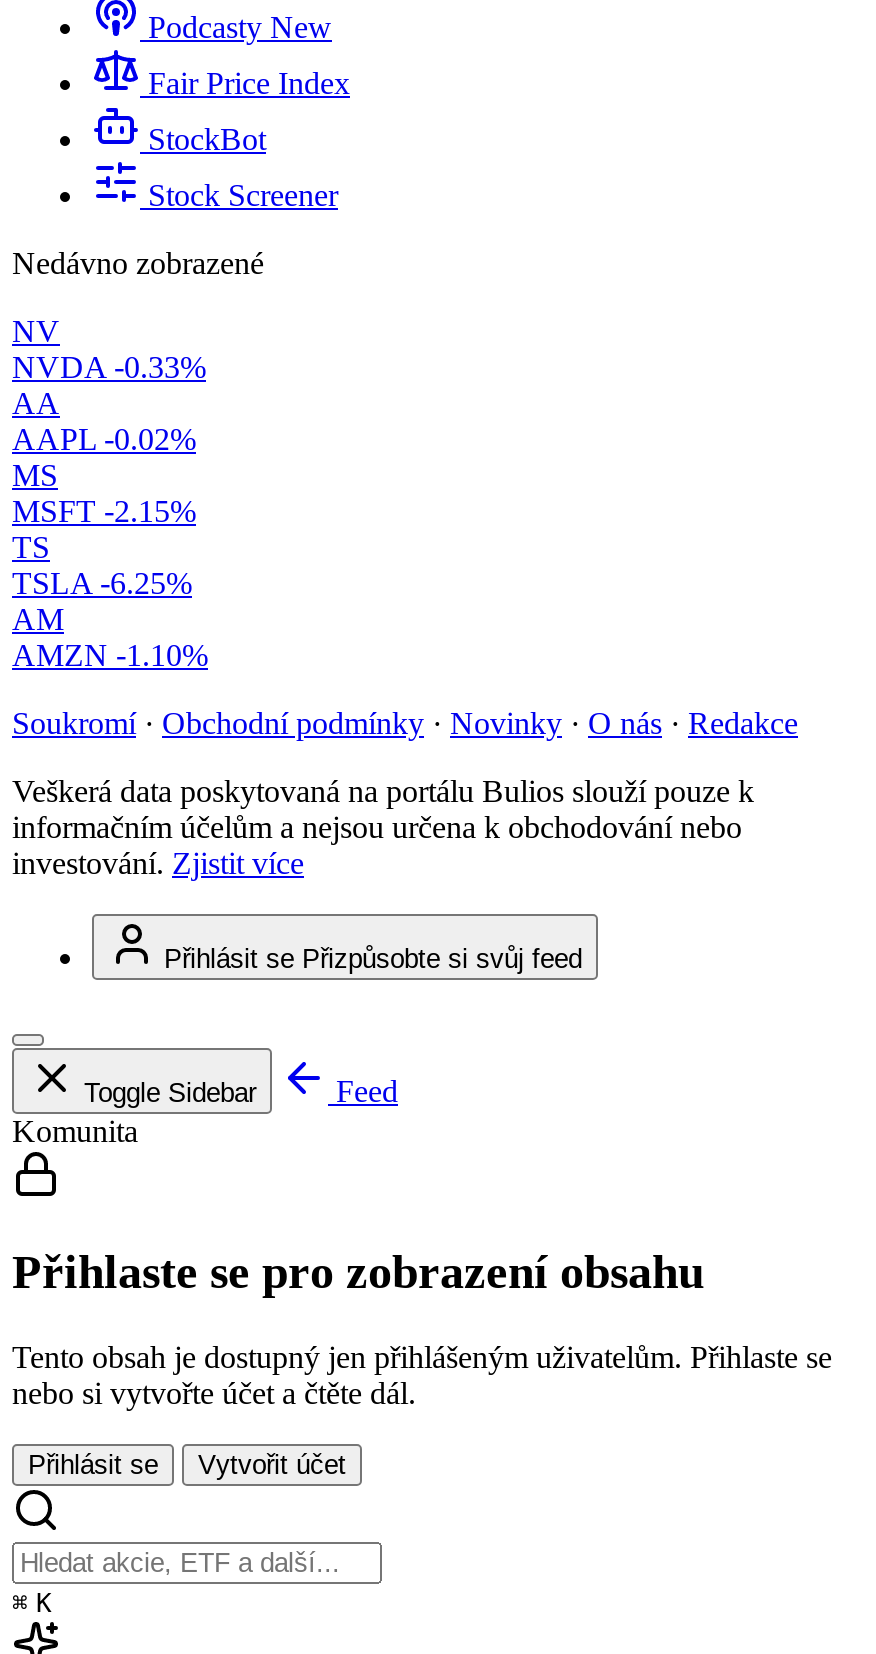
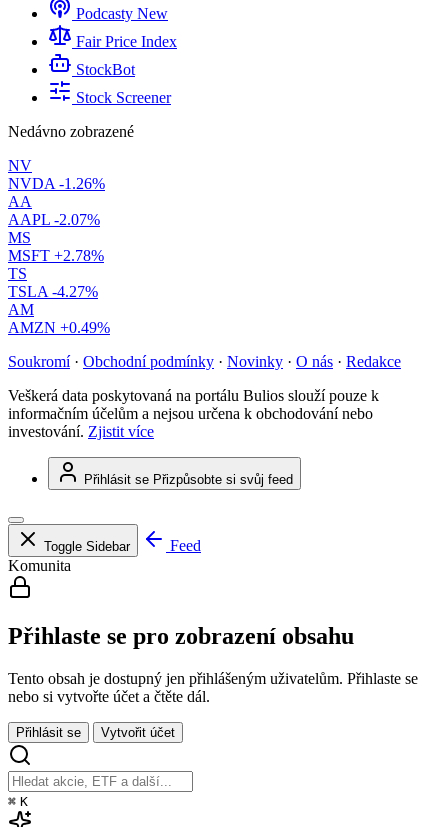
[12,350,206,384] NVDA -0.33% -> [8,175,105,192] NVDA -1.26%
[12,422,196,456] AAPL -0.02% -> [8,211,100,228] AAPL -2.07%
[12,494,196,528] MSFT -2.15% -> [8,247,104,264] MSFT +2.78%
[12,566,192,600] TSLA -6.25% -> [8,283,98,300] TSLA -4.27%
[12,638,208,672] AMZN -1.10% -> [8,319,110,336] AMZN +0.49%

